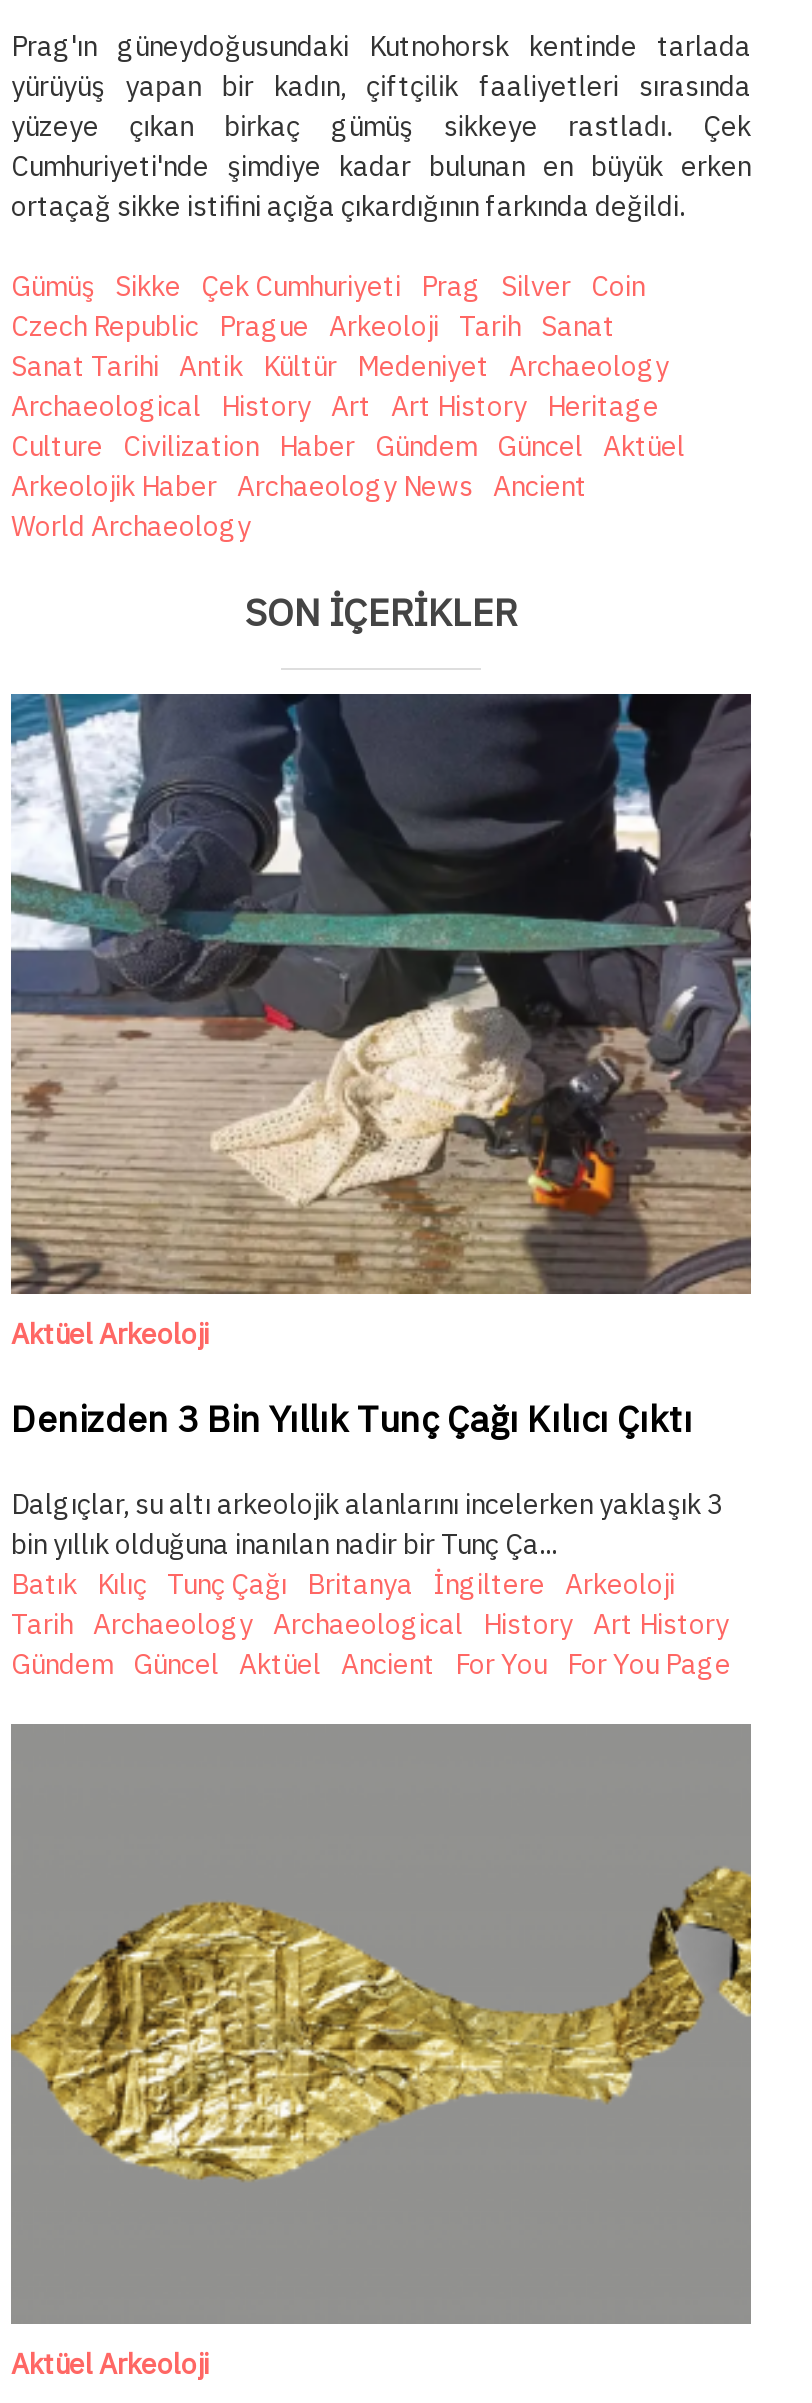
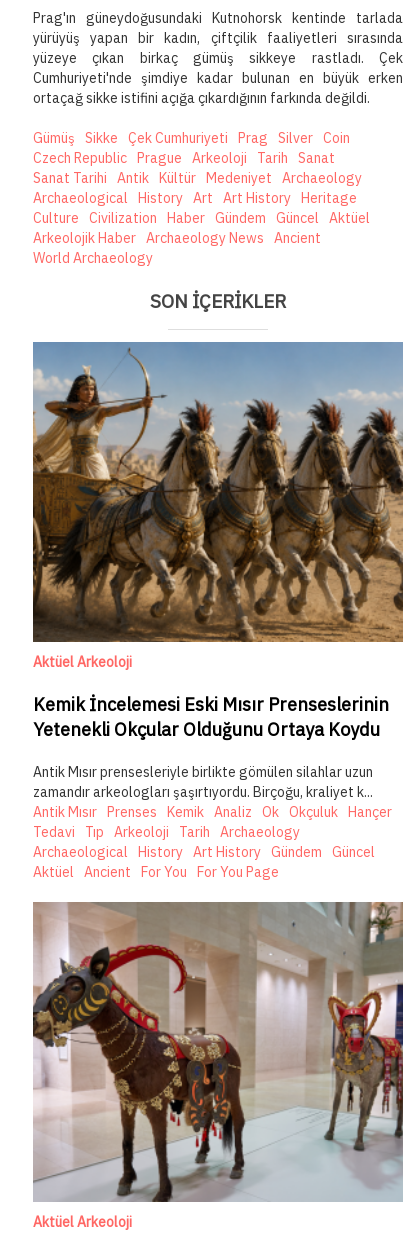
[9,692,753,1296] [image] -> [32,341,404,643] [image]
[11,1397,693,1443] Denizden 3 Bin Yıllık Tunç Çağı Kılıcı Çıktı -> [33,693,389,741] Kemik İncelemesi Eski Mısır Prenseslerinin | Yetenekli Okçular Olduğunu Ortaya Koydu
[11,1487,731,1683] Dalgıçlar, su altı arkeolojik alanlarını incelerken yaklaşık 3 | bin yıllık olduğuna inanılan nadir bir Tunç Ça... | Batık Kılıç Tunç Çağı Britanya İngiltere Arkeoloji | Tarih Archaeology Archaeological History Art History | Gündem Güncel Aktüel Ancient For You For You Page -> [33,763,392,881] Antik Mısır prensesleriyle birlikte gömülen silahlar uzun | zamandır arkeologları şaşırtıyordu. Birçoğu, kraliyet k... | Antik Mısır Prenses Kemik Analiz Ok Okçuluk Hançer | Tedavi Tıp Arkeoloji Tarih Archaeology | Archaeological History Art History Gündem Güncel | Aktüel Ancient For You For You Page
[9,1726,753,2322] [image] -> [33,902,404,1202] [image]

